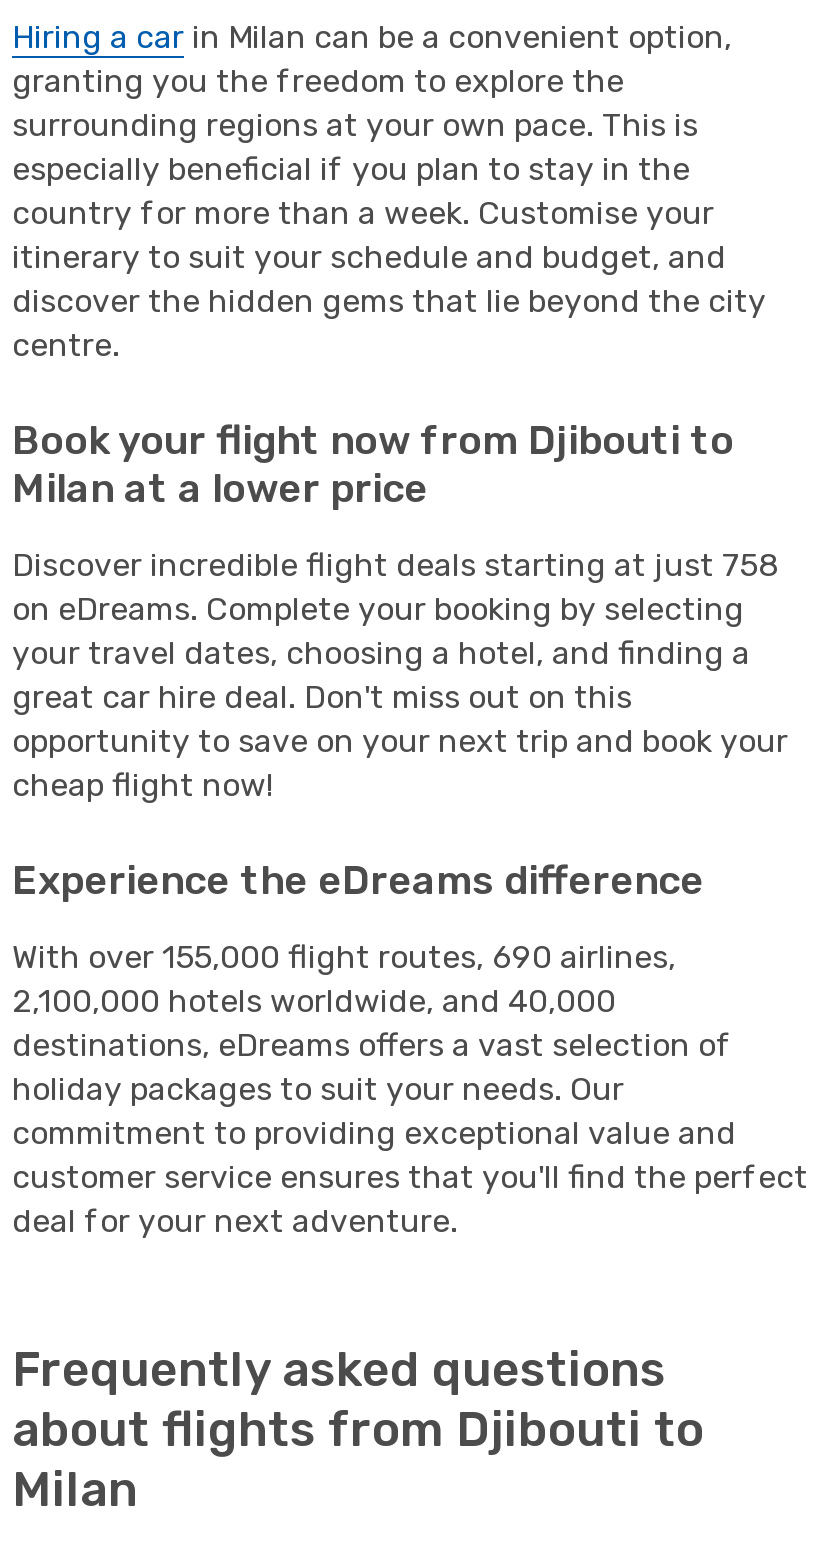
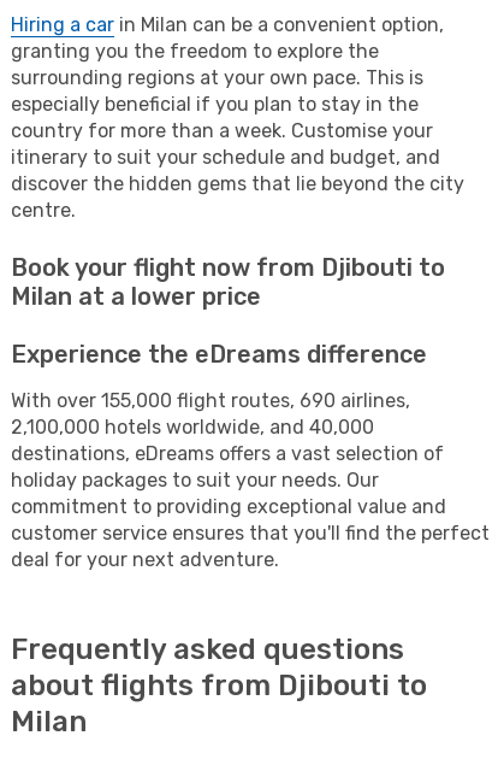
[12,546,788,804] Discover incredible flight deals starting at just 758 | on eDreams. Complete your booking by selecting | your travel dates, choosing a hotel, and finding a | great car hire deal. Don't miss out on this | opportunity to save on your next trip and book your | cheap flight now! -> none

